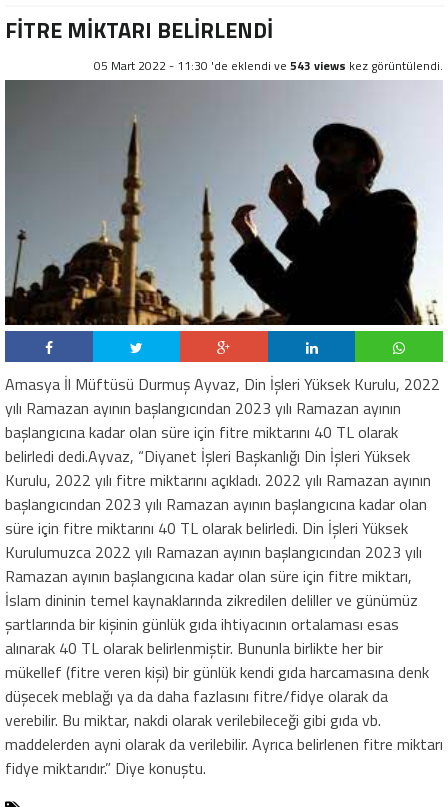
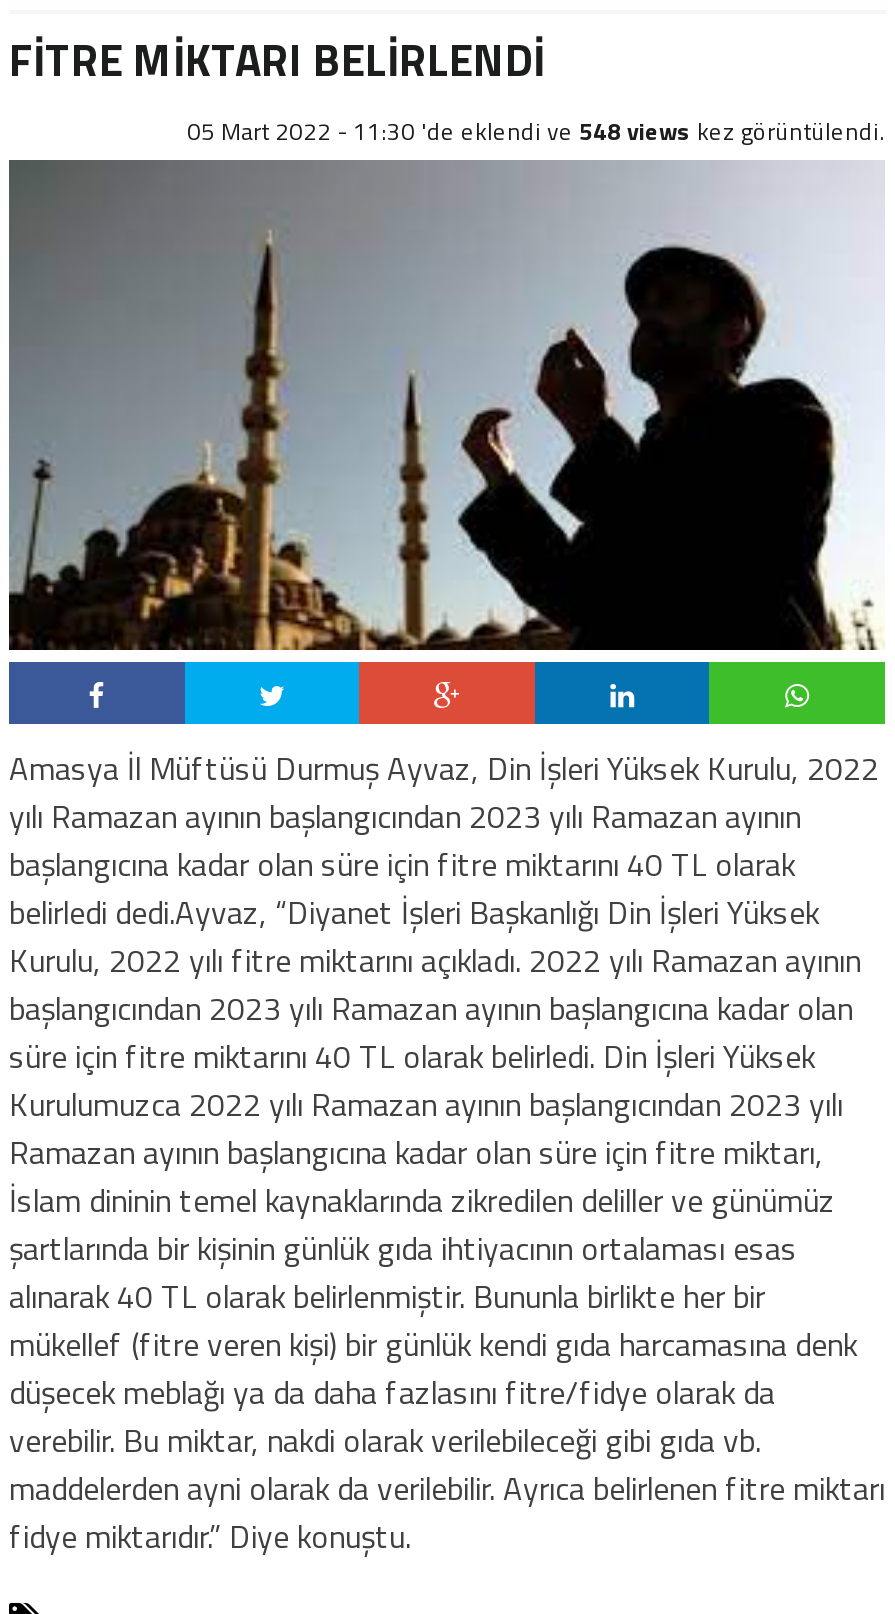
[94,56,443,75] 05 Mart 2022 - 11:30 'de eklendi ve 543 views kez görüntülendi. -> [187,112,885,150] 05 Mart 2022 - 11:30 'de eklendi ve 548 views kez görüntülendi.

